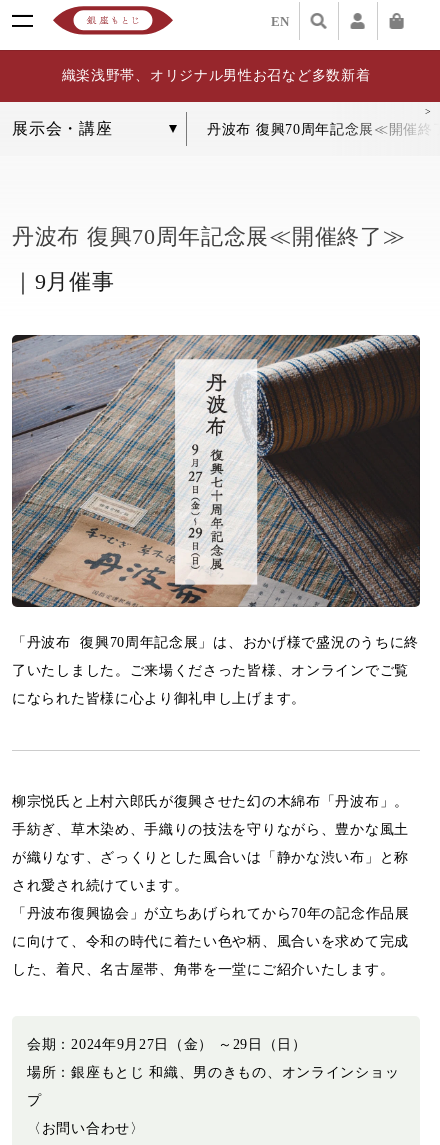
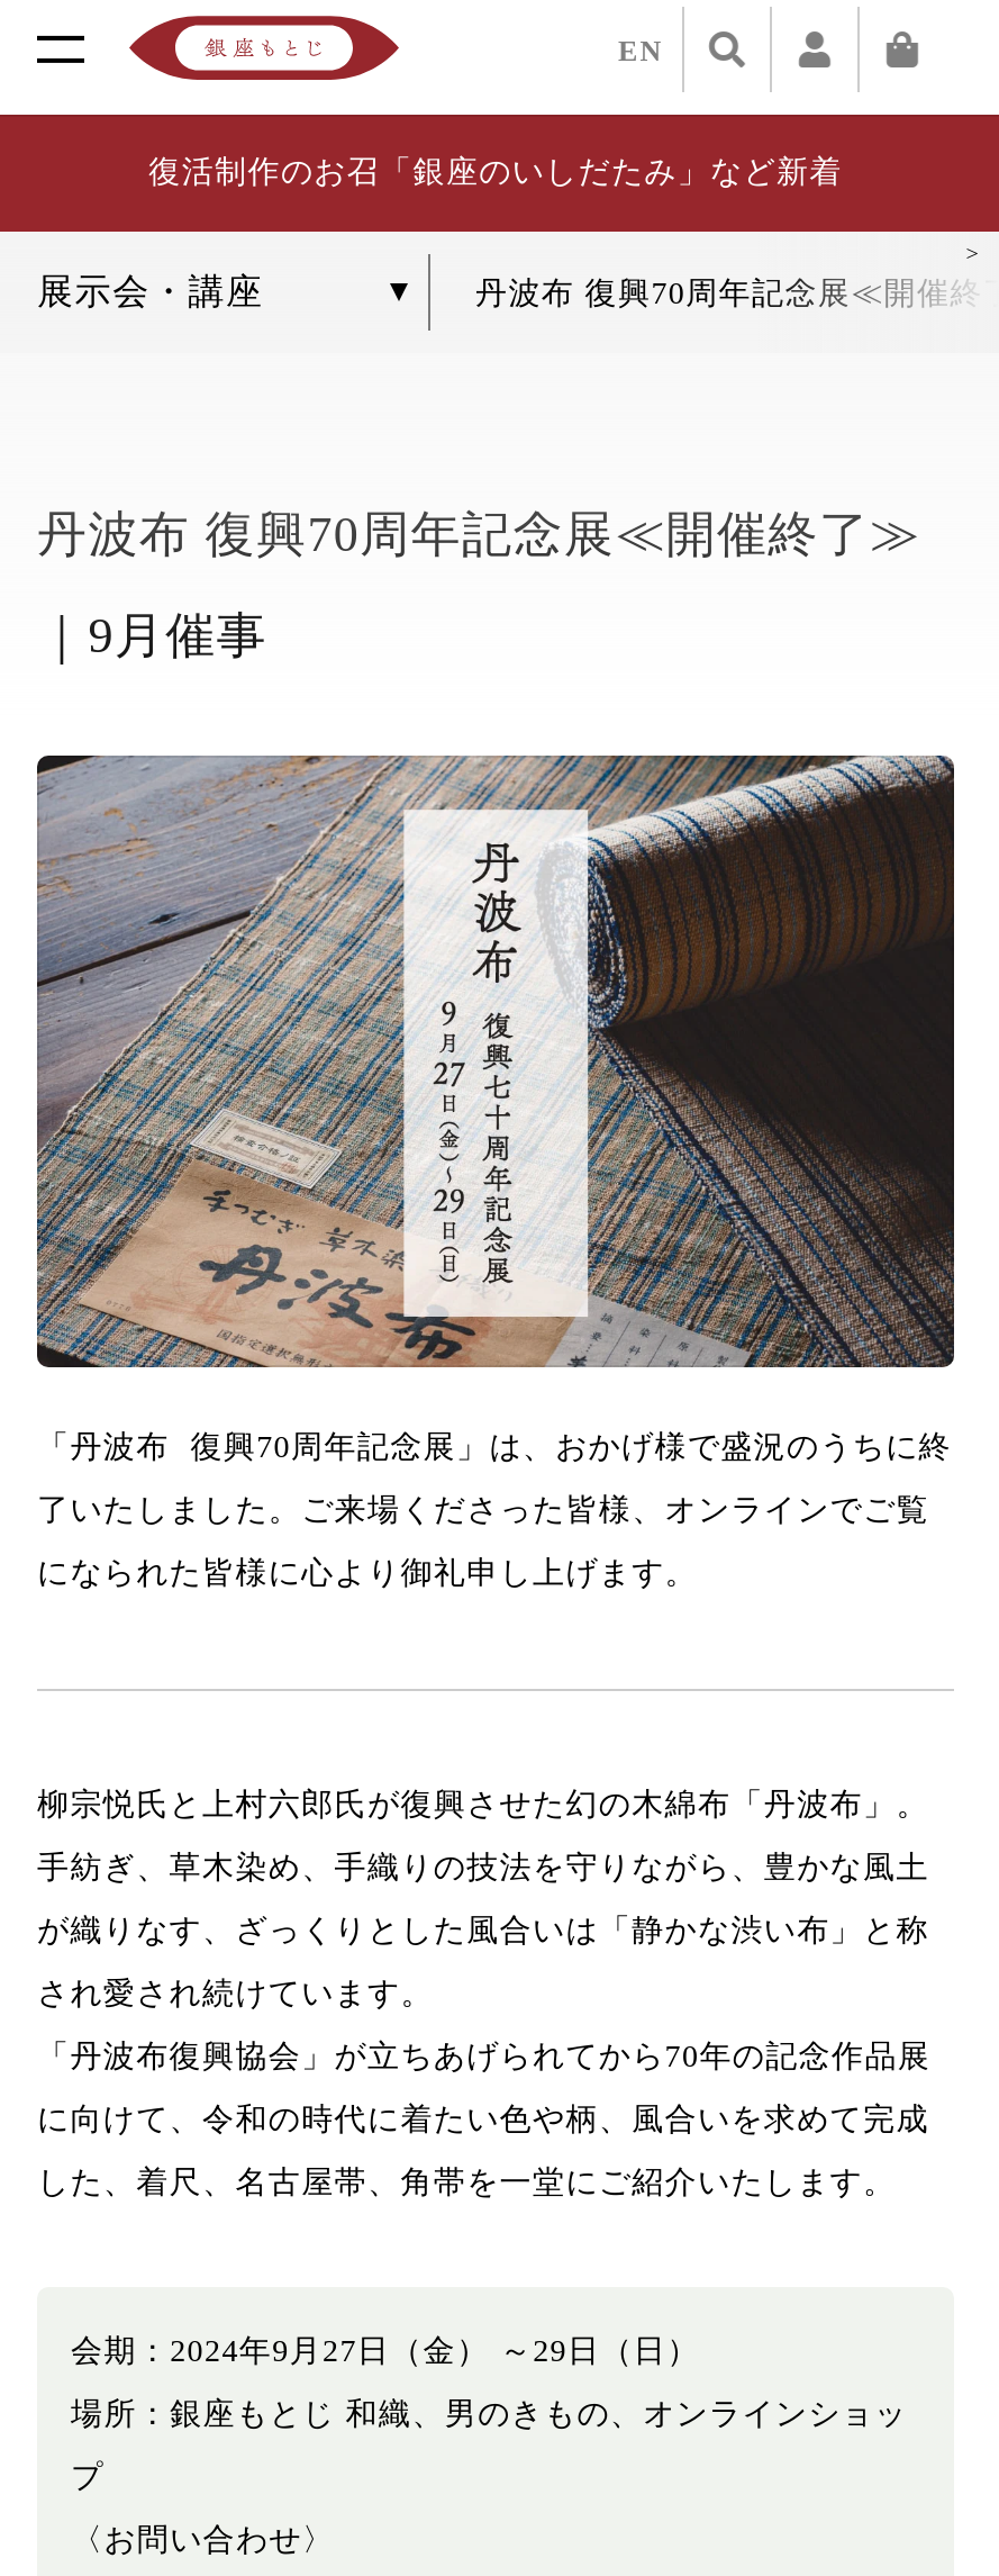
[62,68,370,83] 織楽浅野帯、オリジナル男性お召など多数新着 -> [149,155,842,189] 復活制作のお召「銀座のいしだたみ」など新着

